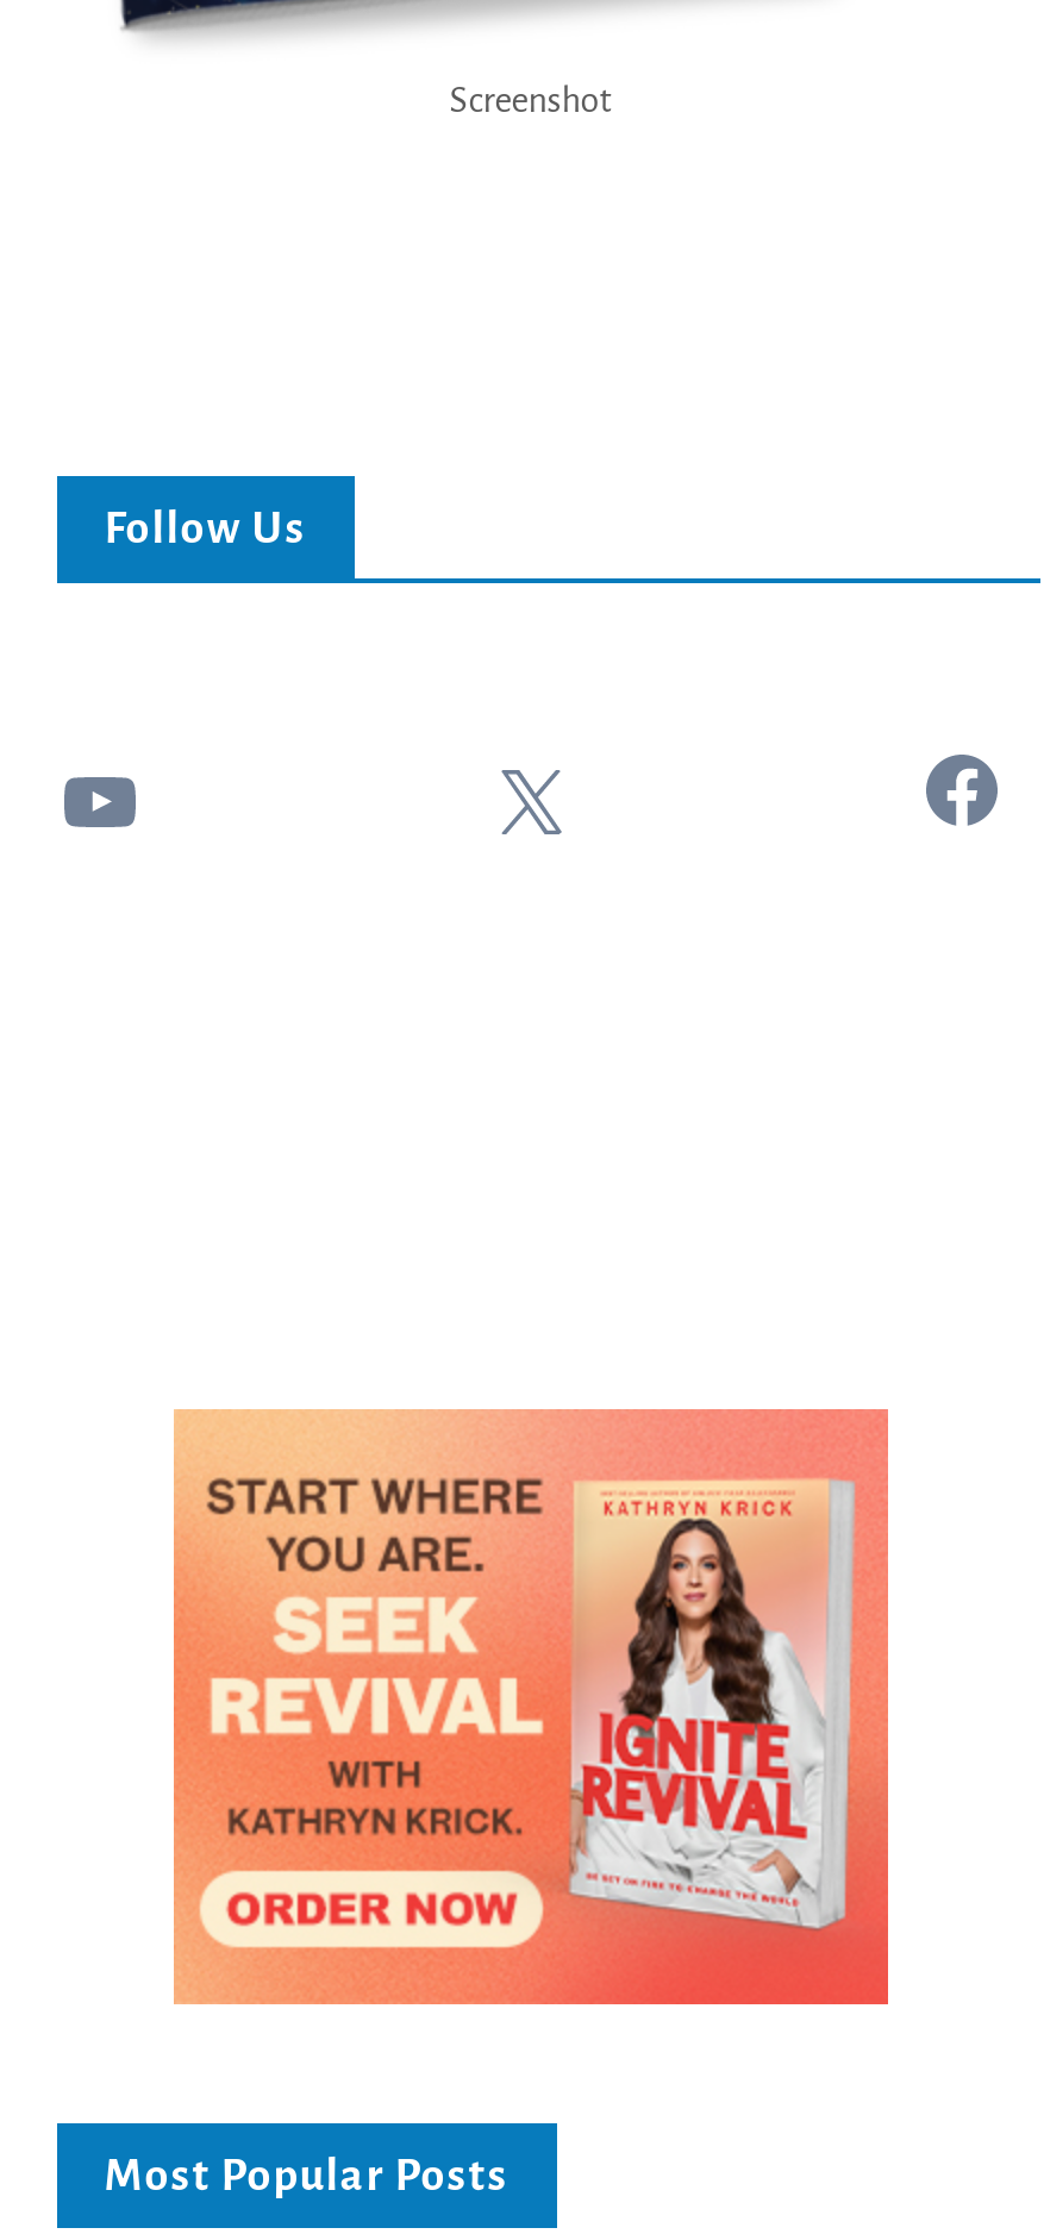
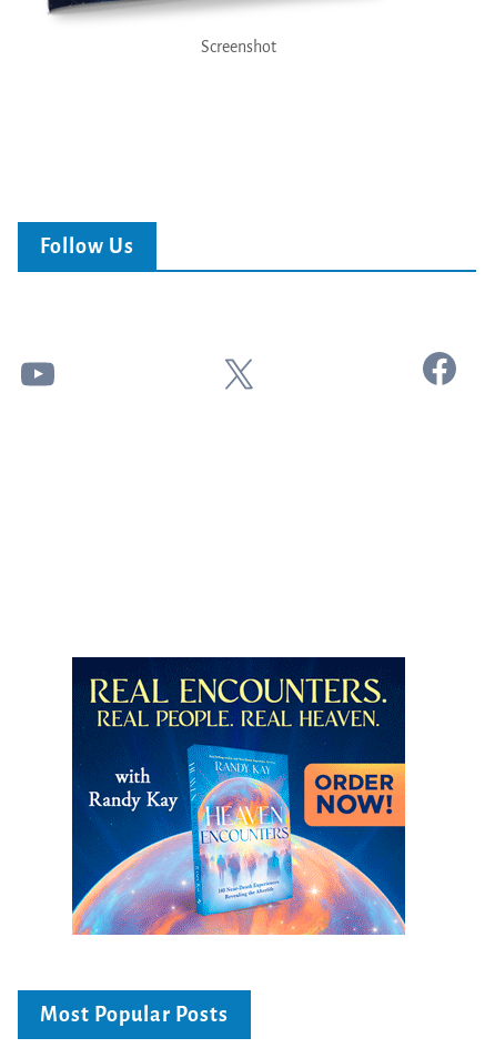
[171,1407,890,2007] [image] -> [71,656,406,936] [image]

